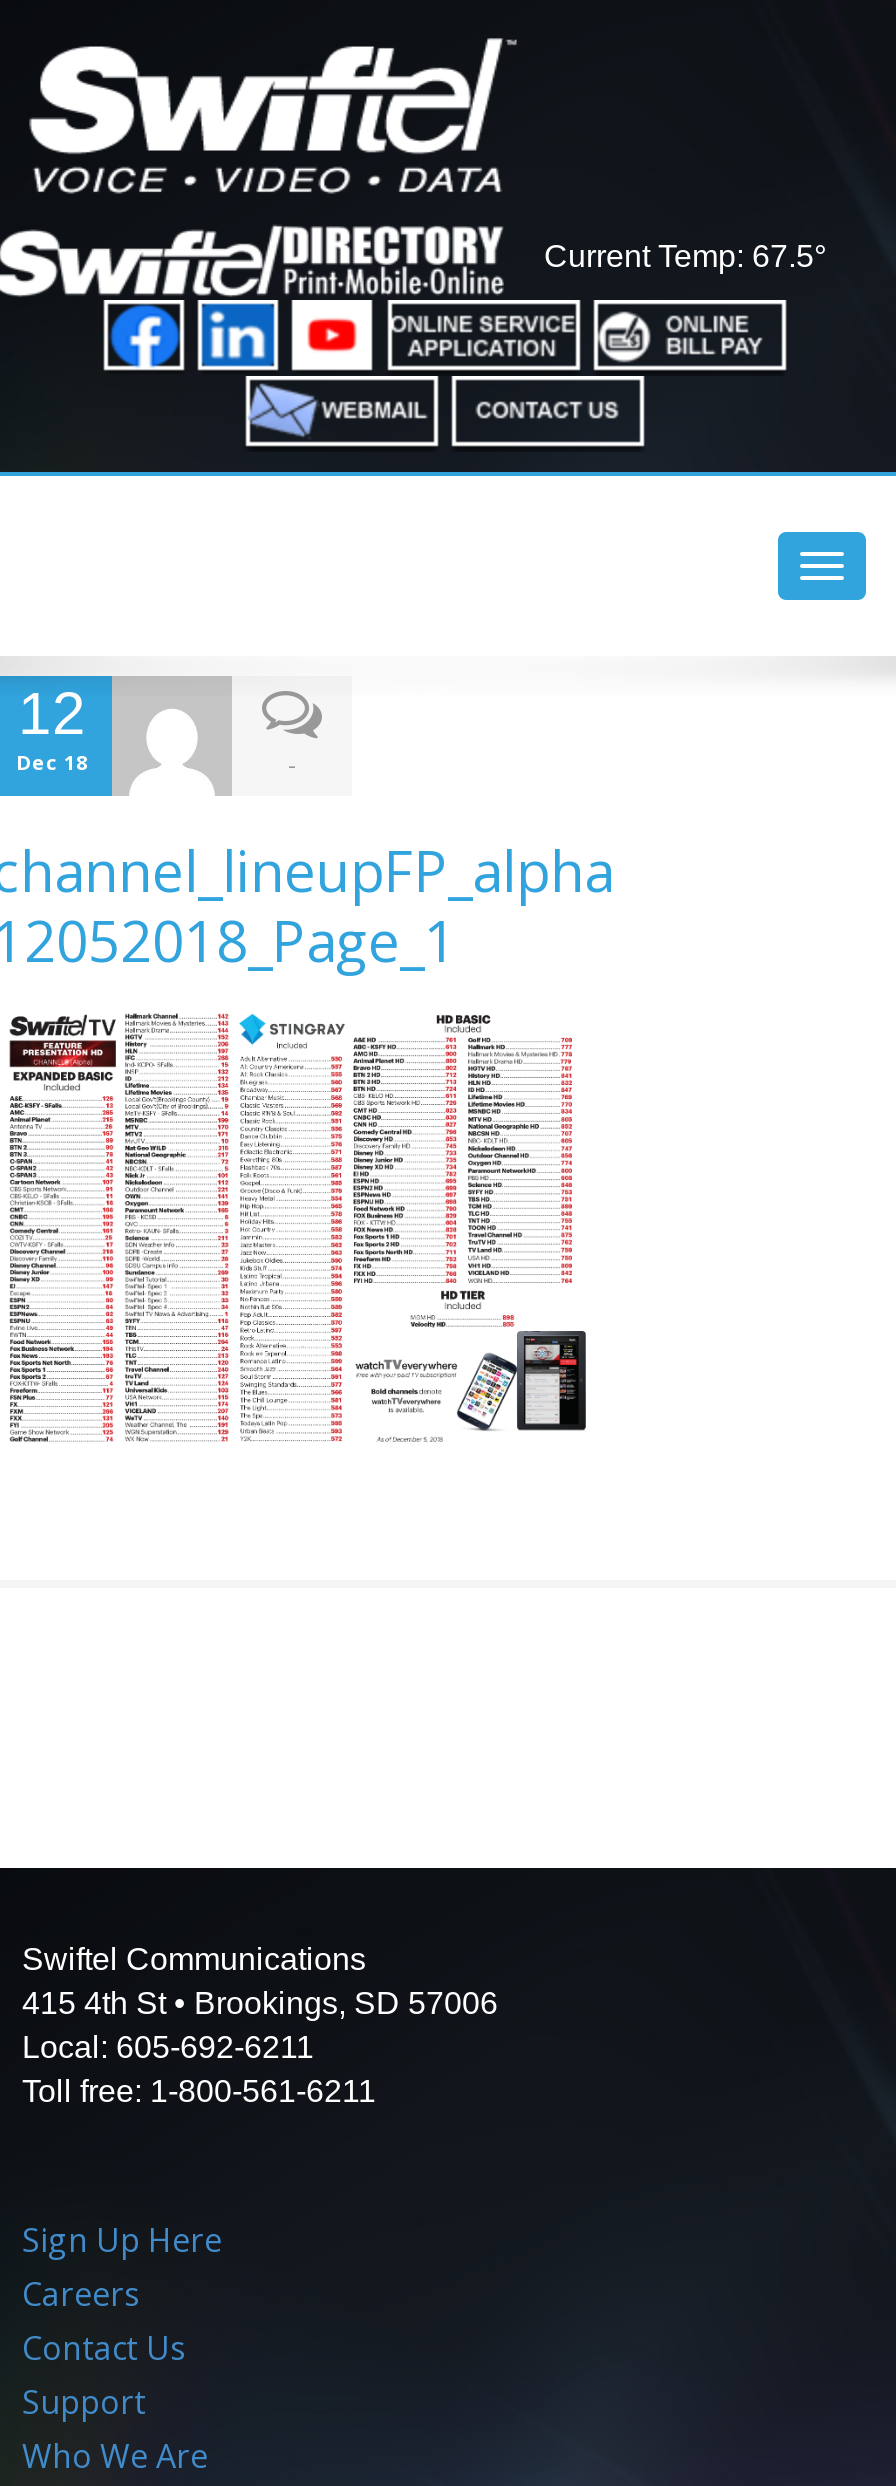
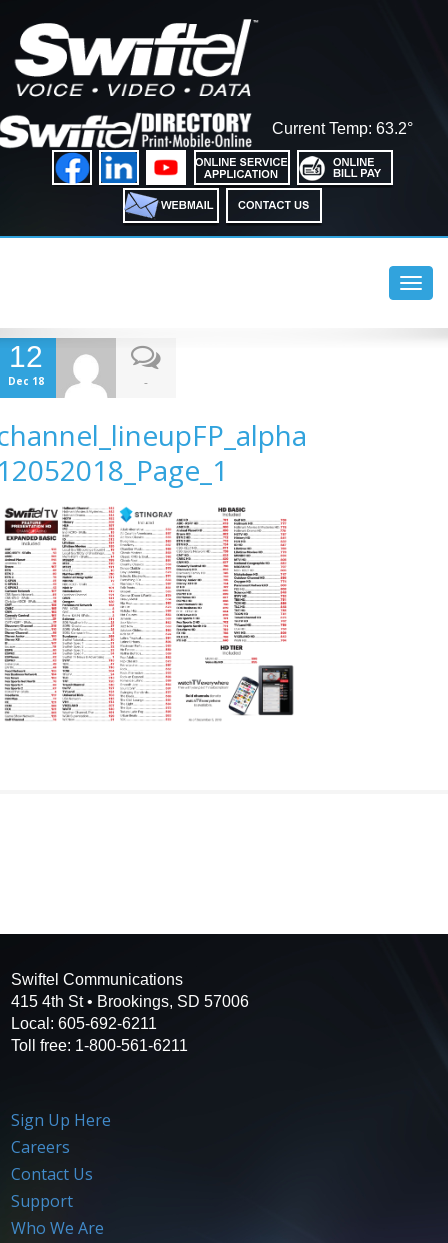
[544,239,826,273] Current Temp: 67.5° -> [272,120,413,137] Current Temp: 63.2°

